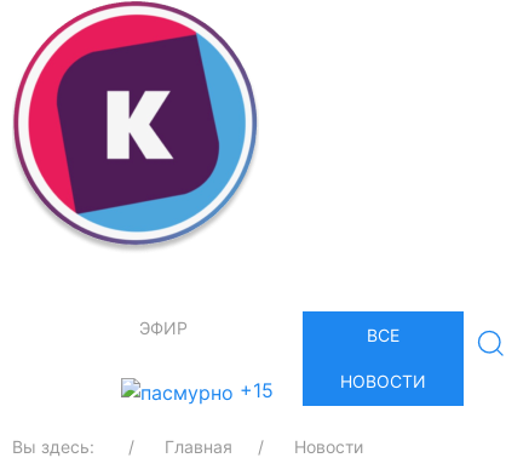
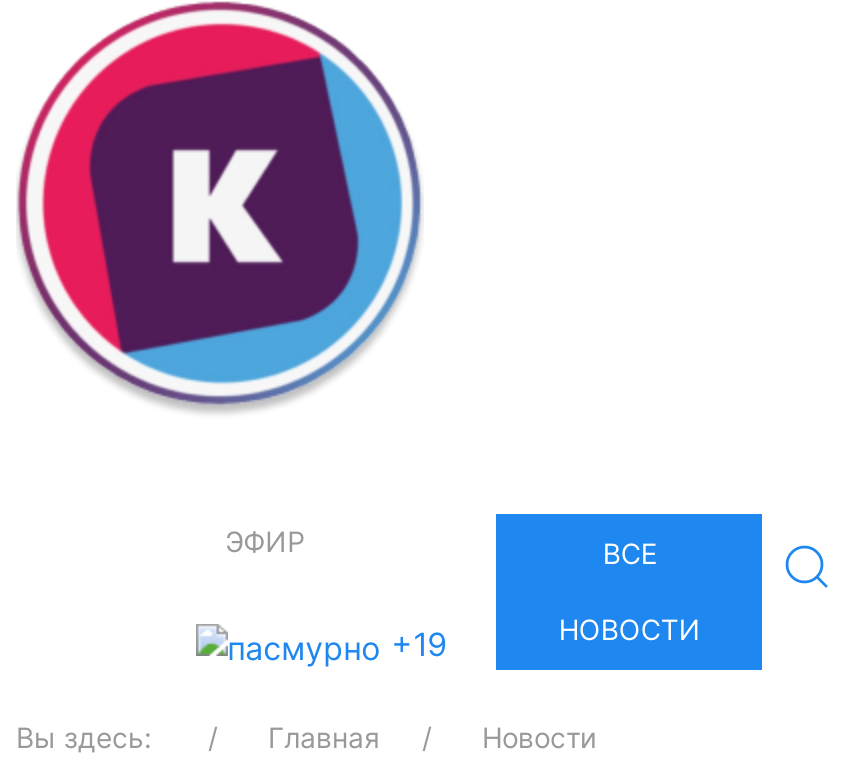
[233,378,273,402] +15 -> [381,624,447,664] +19

